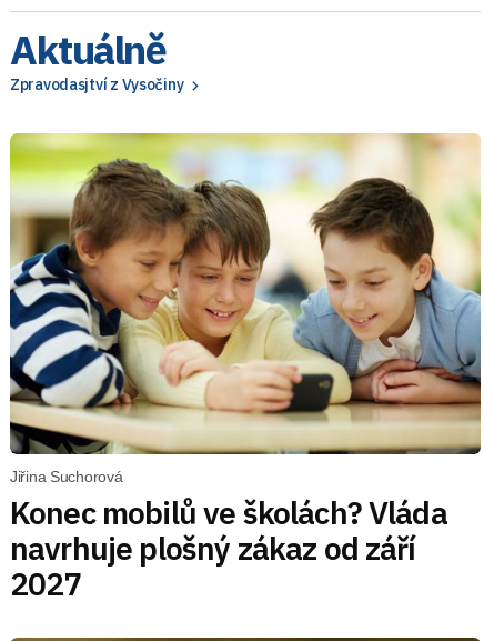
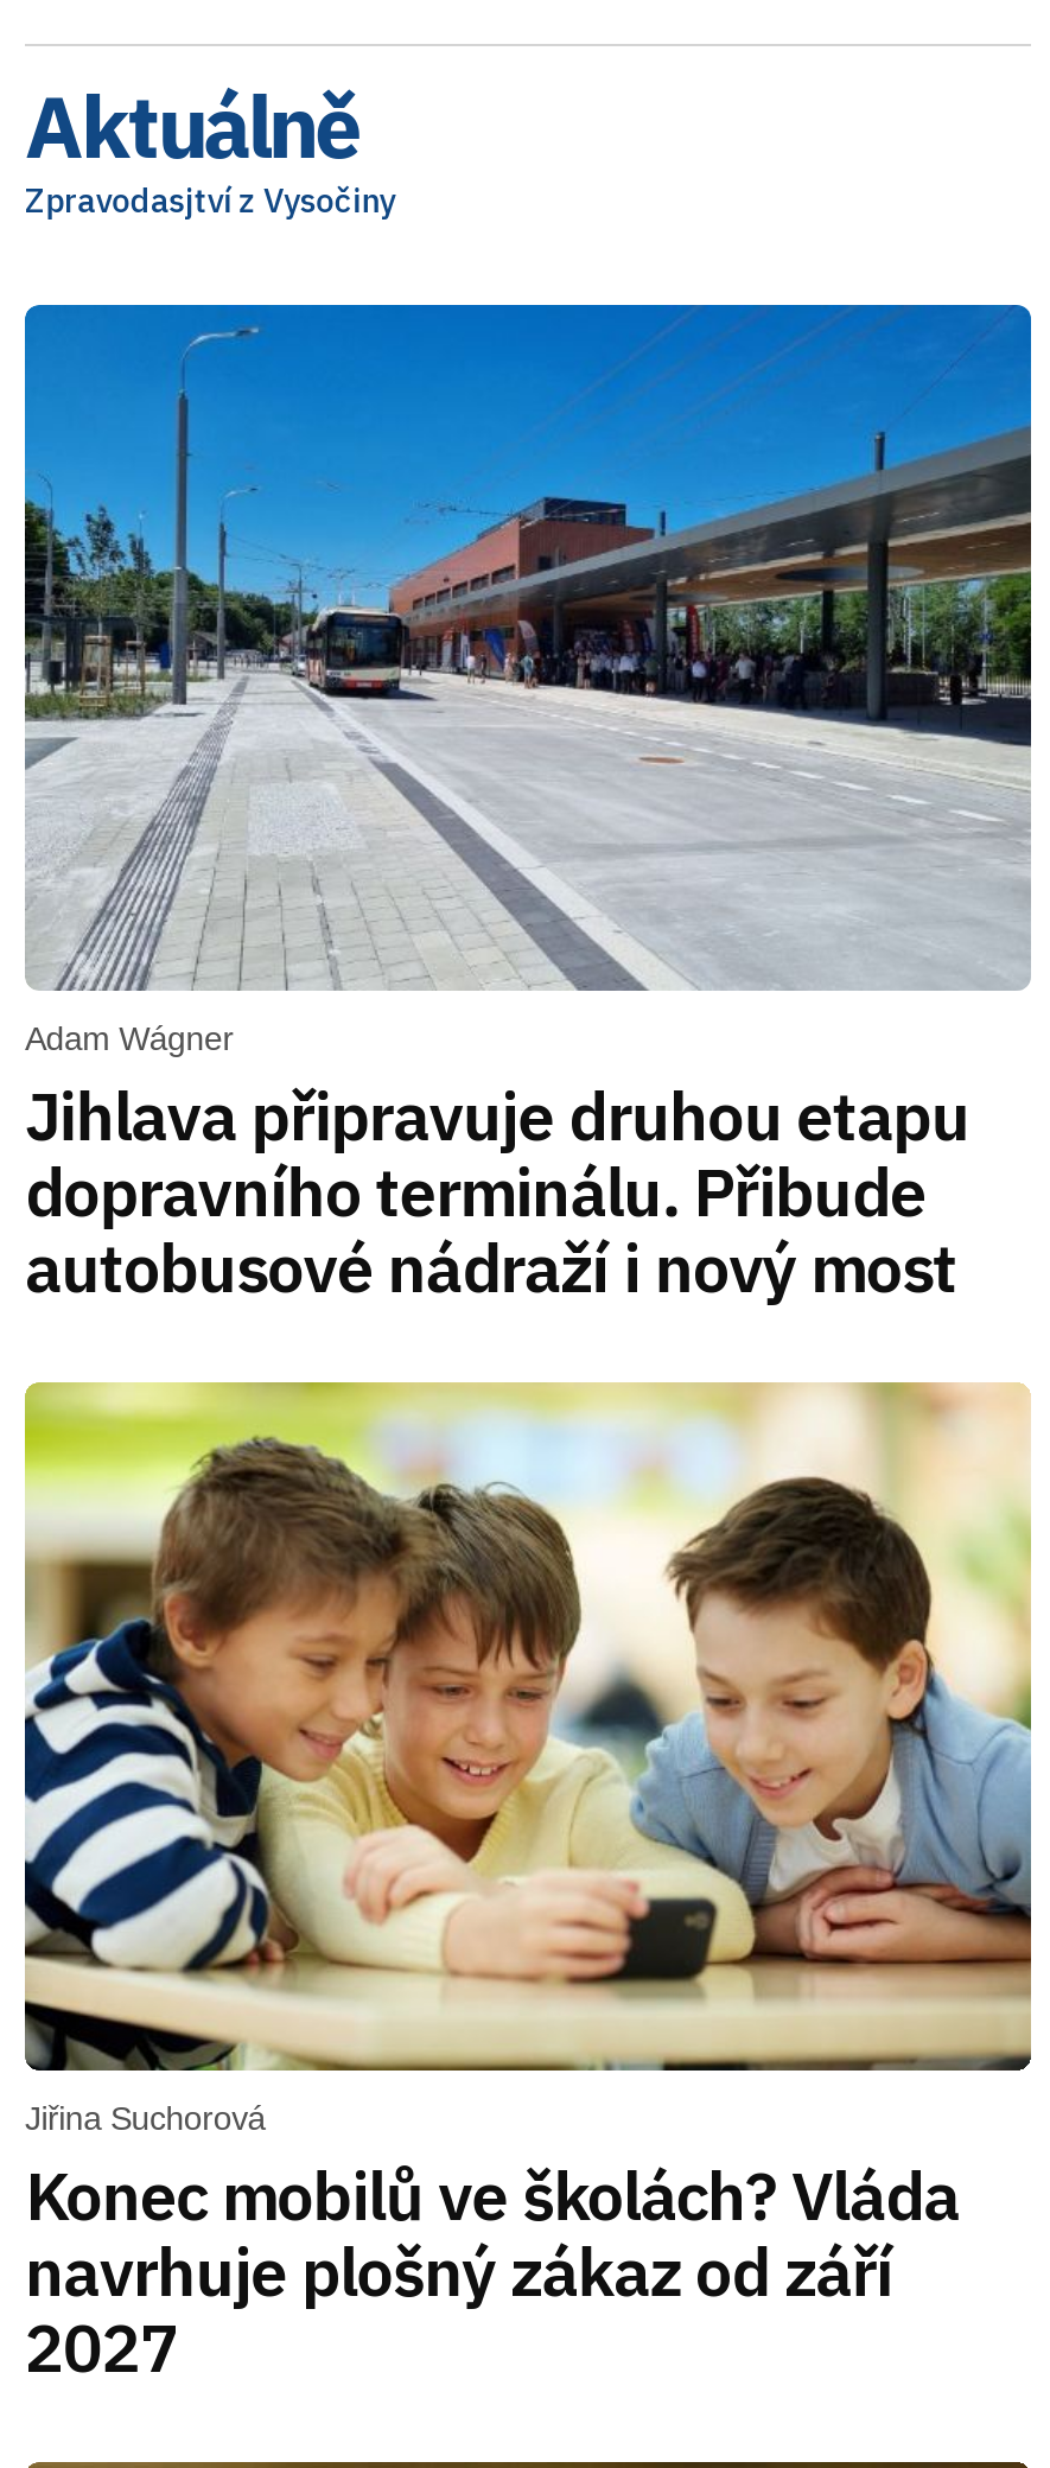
none -> [23,303,1033,1312] [image] | Adam Wágner | Jihlava připravuje druhou etapu | dopravního terminálu. Přibude | autobusové nádraží i nový most

